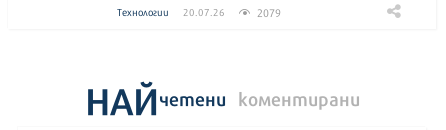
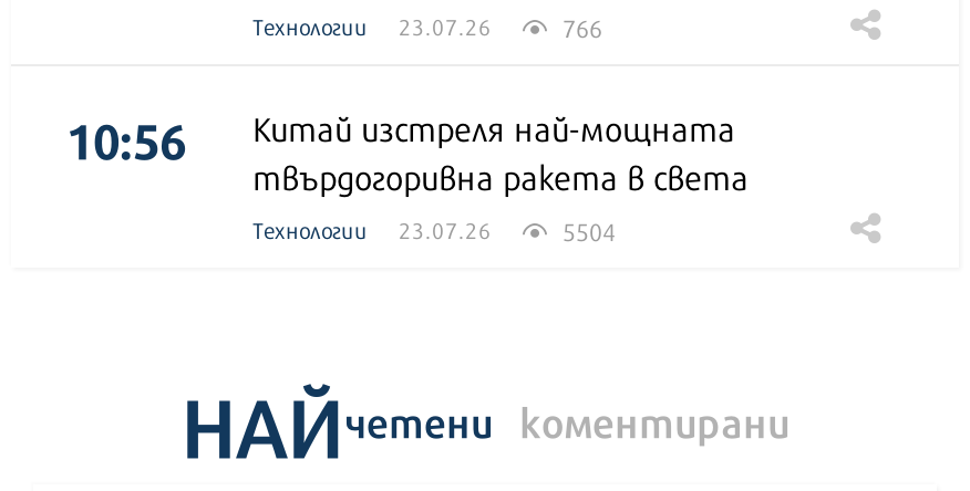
[183,4,281,20] 20.07.26 | 2079 -> [66,8,749,247] 23.07.26 | 766 | 10:56 | Китай изстреля най-мощната | твърдогоривна ракета в света | Технологии | 23.07.26 | 5504

